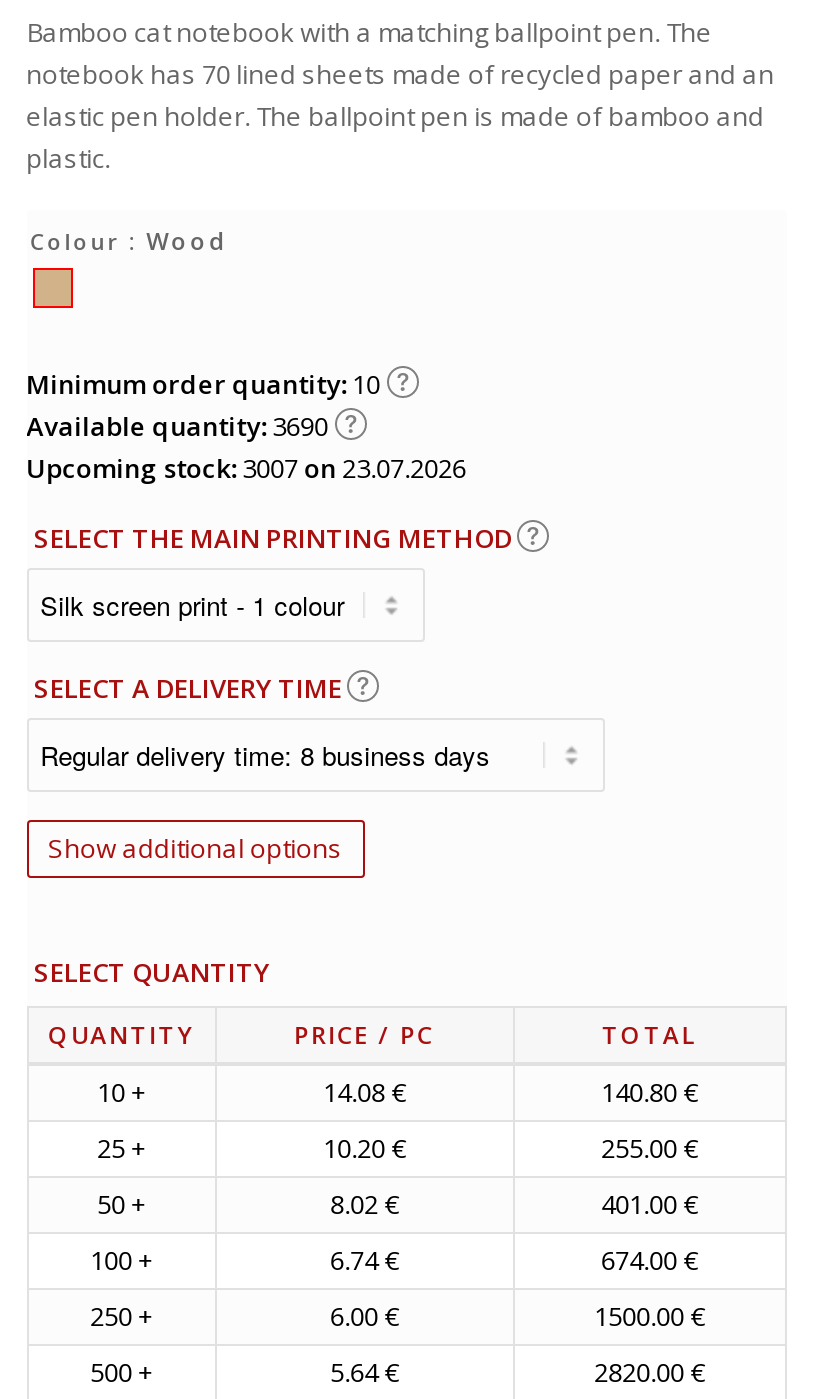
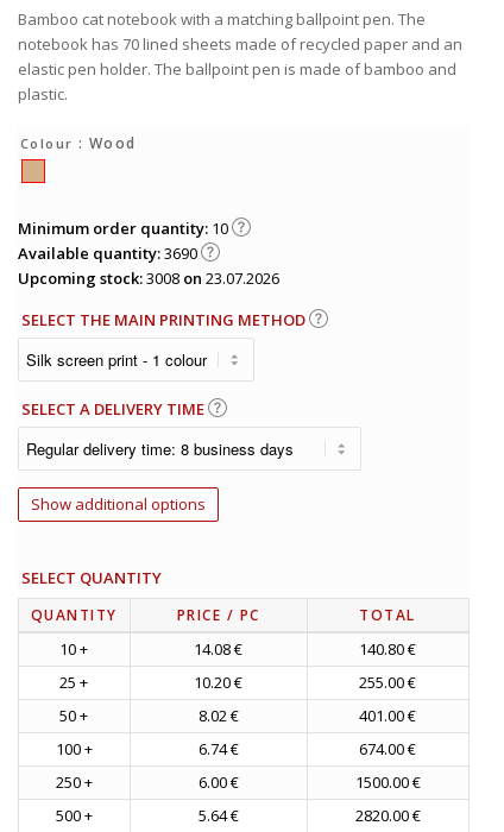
[26,449,466,485] Upcoming stock: 3007 on 23.07.2026 -> [17,267,279,288] Upcoming stock: 3008 on 23.07.2026

